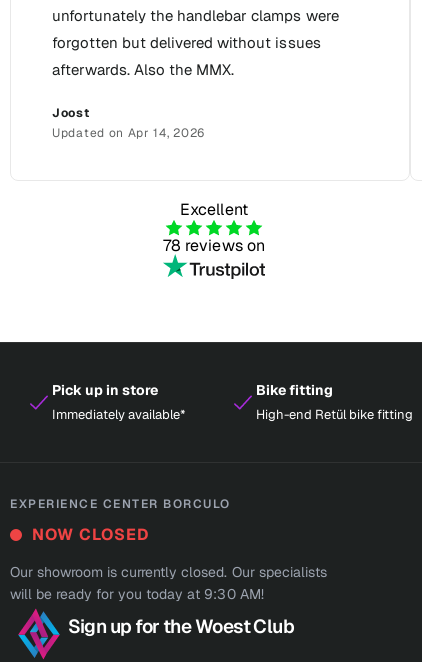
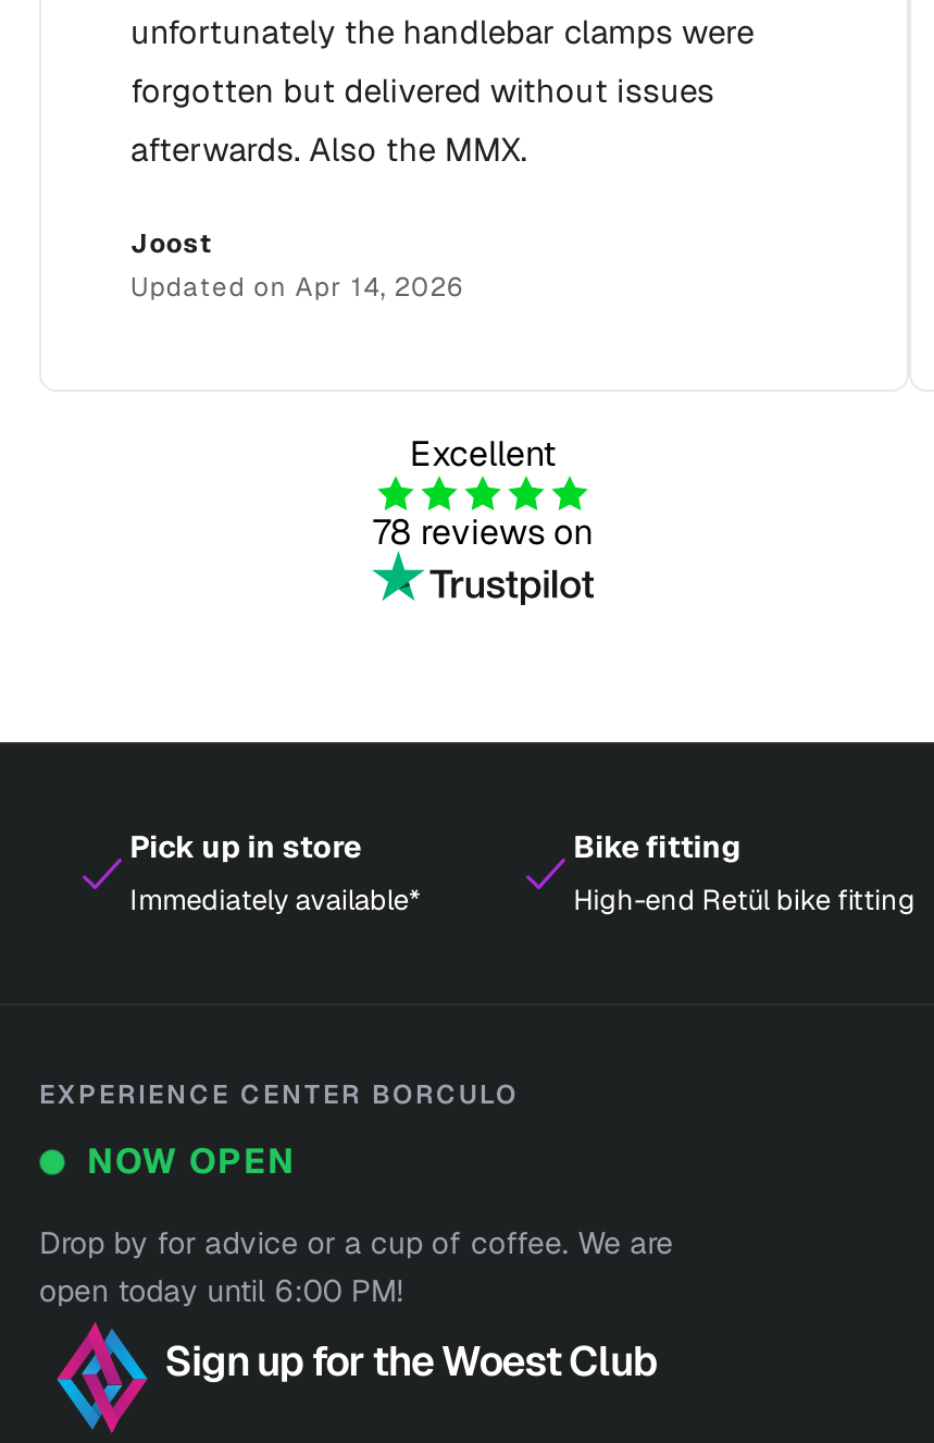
[32,524,150,545] NOW CLOSED -> [87,1138,296,1184] NOW OPEN
[10,563,327,603] Our showroom is currently closed. Our specialists | will be ready for you today at 9:30 AM! -> [39,1223,673,1310] Drop by for advice or a cup of coffee. We are | open today until 6:00 PM!

